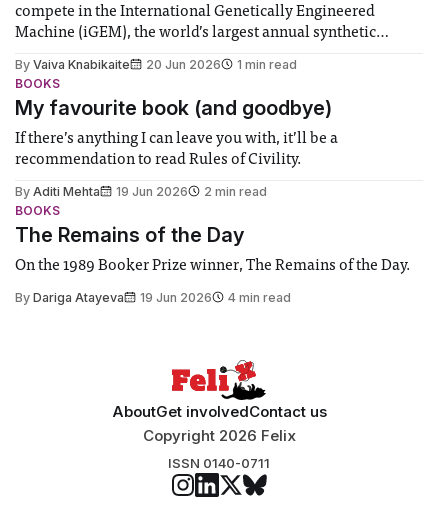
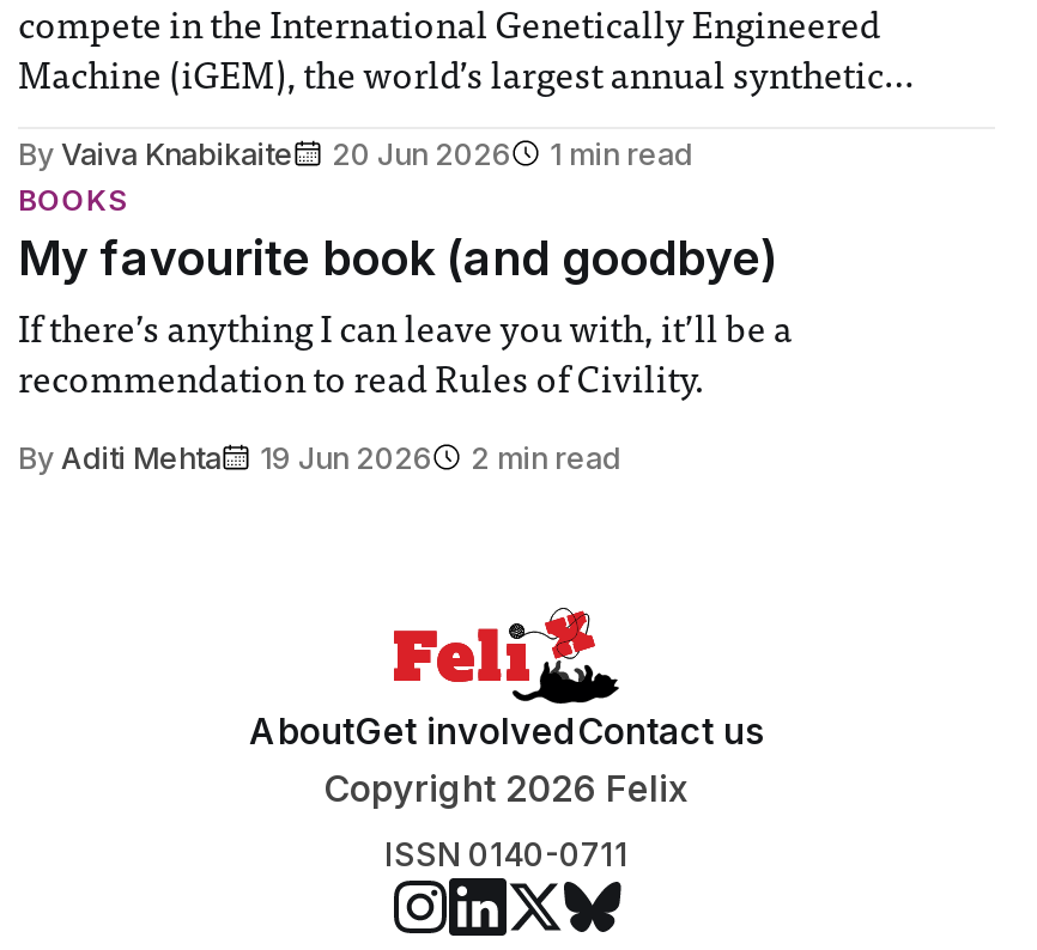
[15,203,410,305] BOOKS | The Remains of the Day | On the 1989 Booker Prize winner, The Remains of the Day. | By Dariga Atayeva | 19 Jun 2026 | 4 min read -> none

